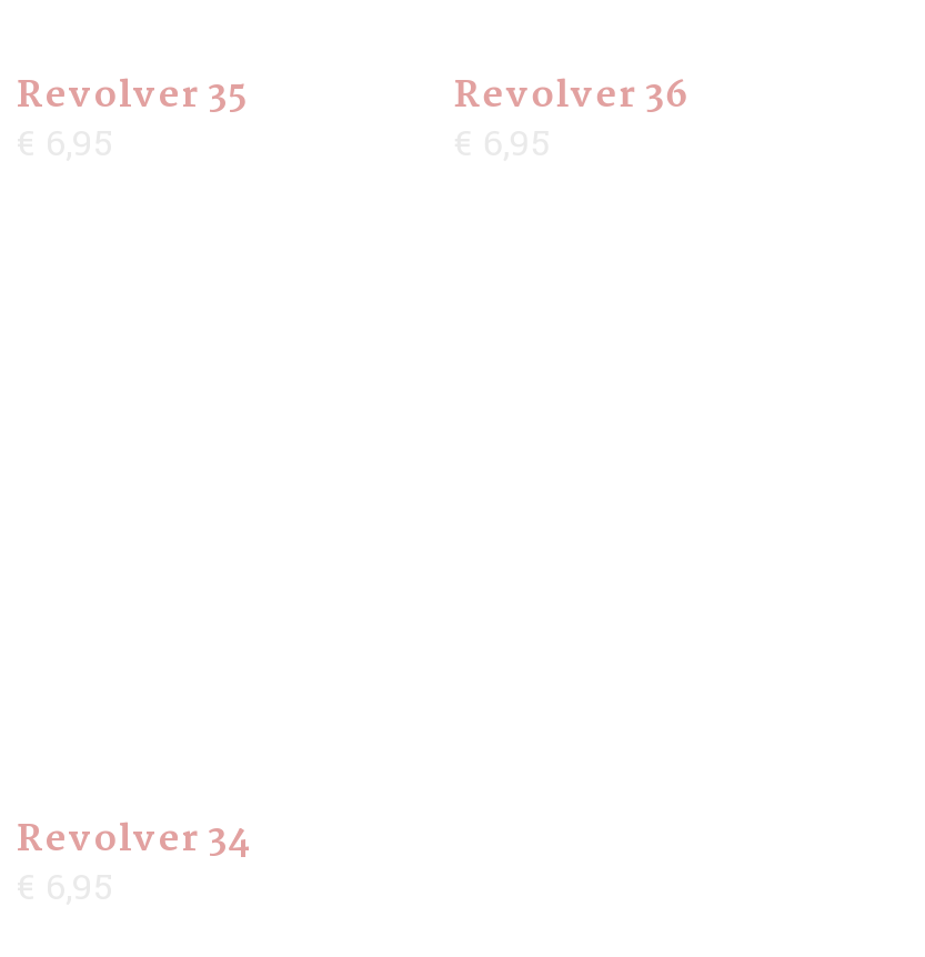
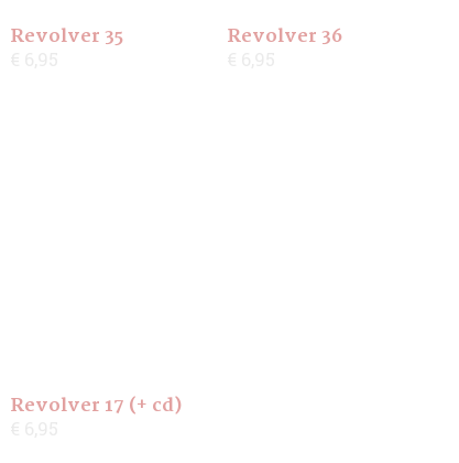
[17,809,250,869] Revolver 34 -> [10,391,182,421] Revolver 17 (+ cd)

